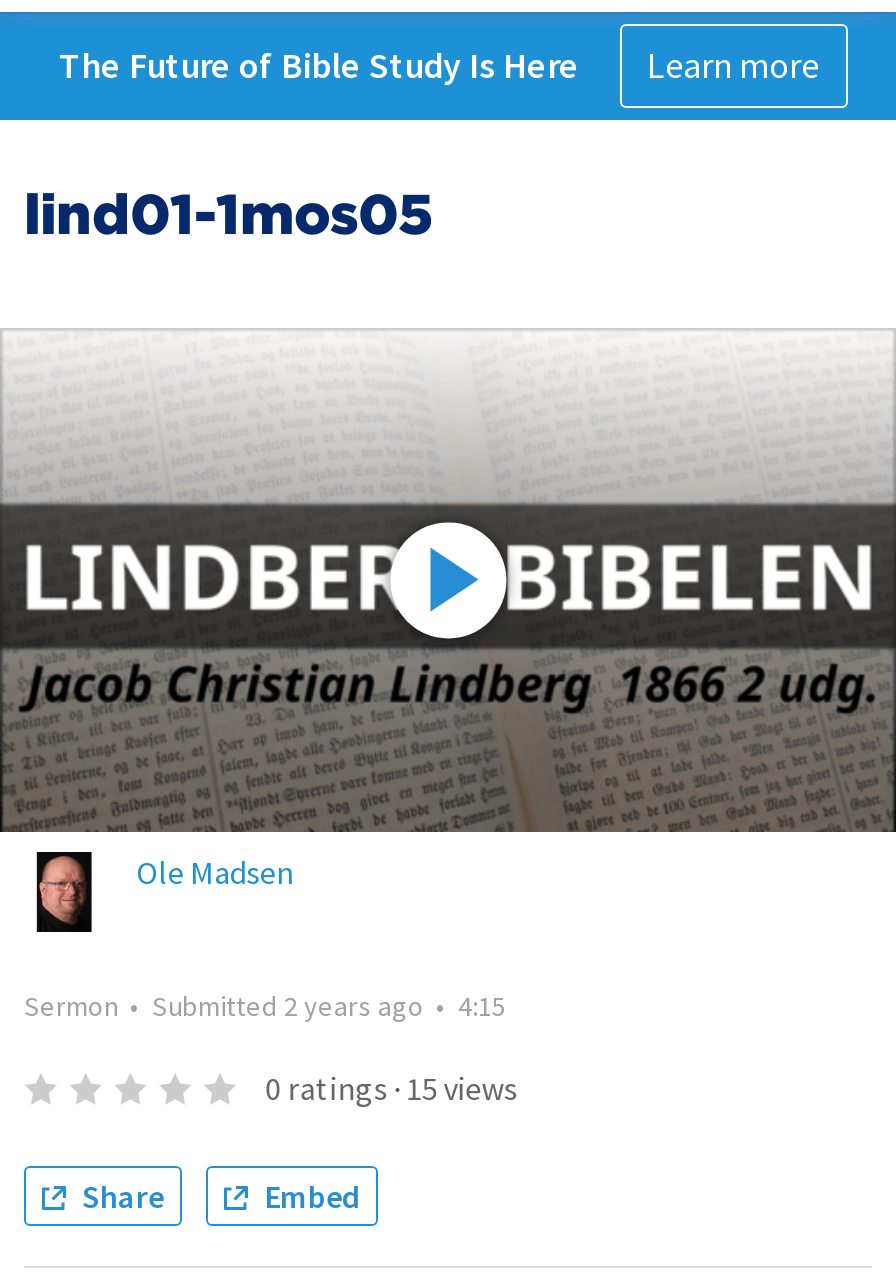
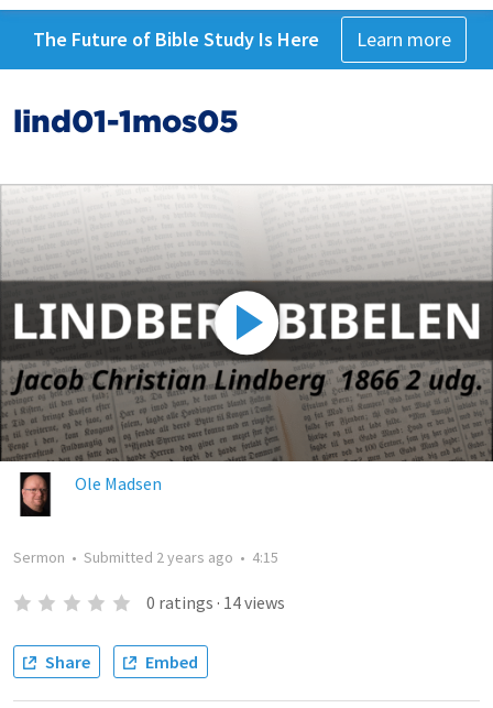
[265,1068,517,1108] 0 ratings · 15 views -> [146,591,285,613] 0 ratings · 14 views

